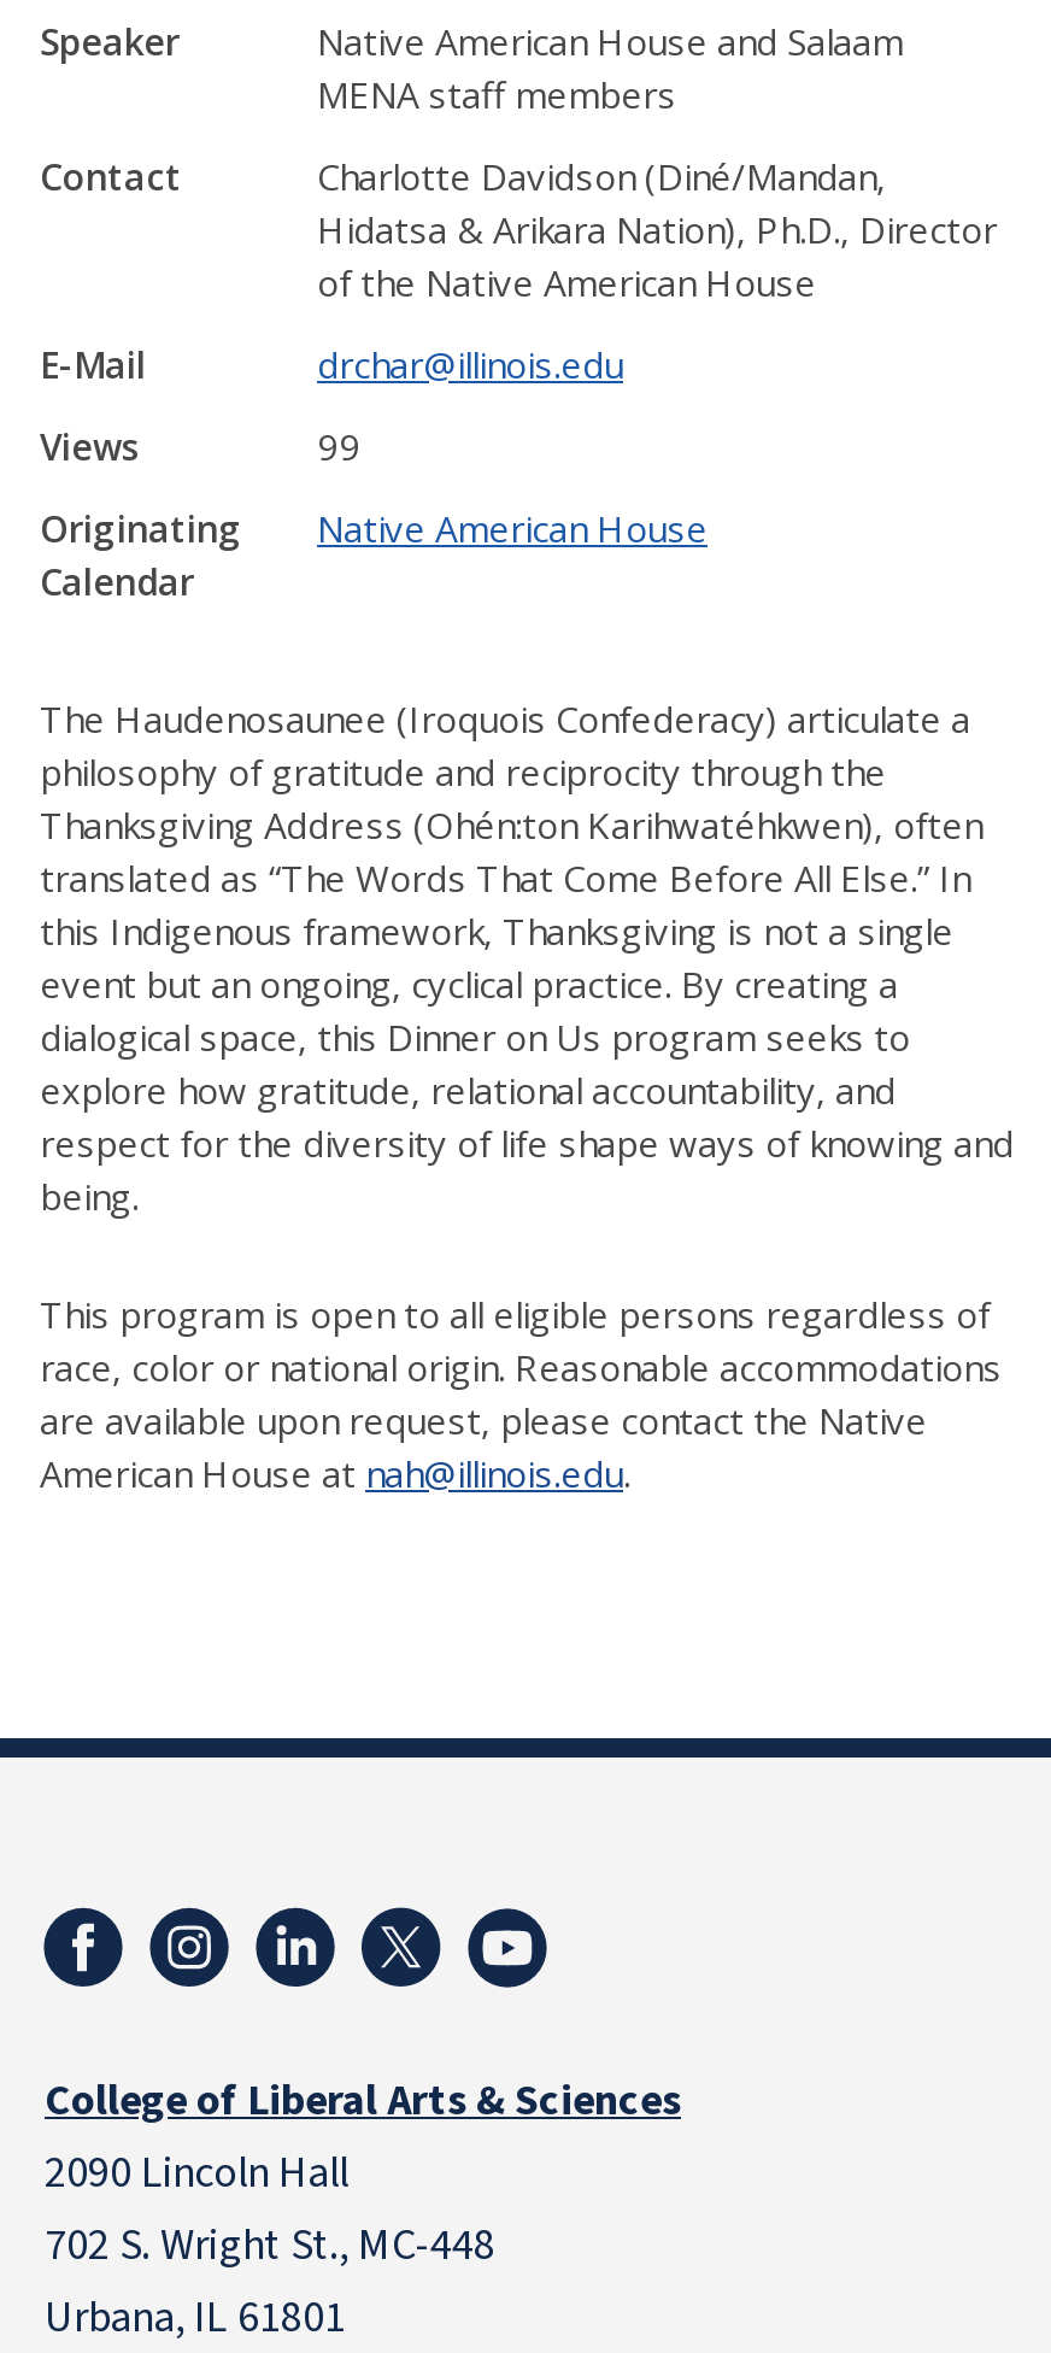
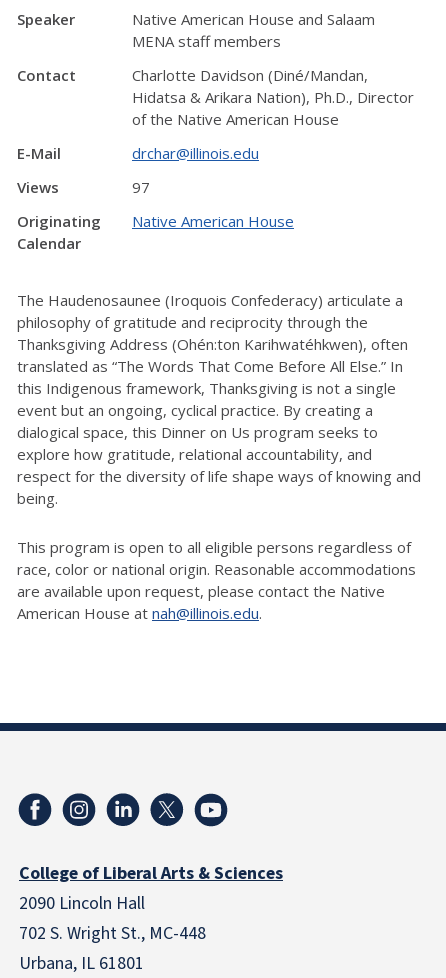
[317,422,360,470] 99 -> [132,177,150,197] 97

